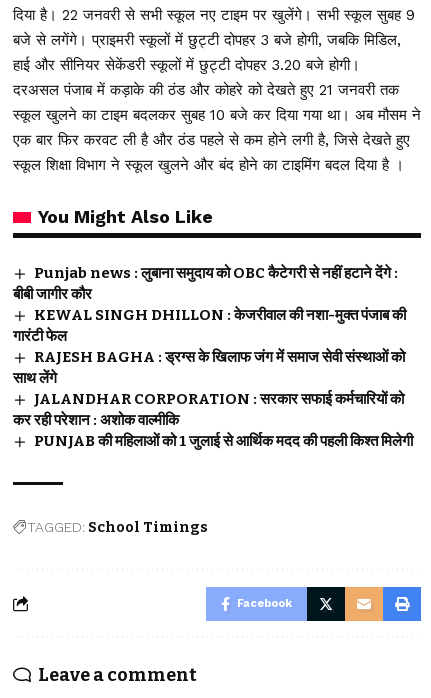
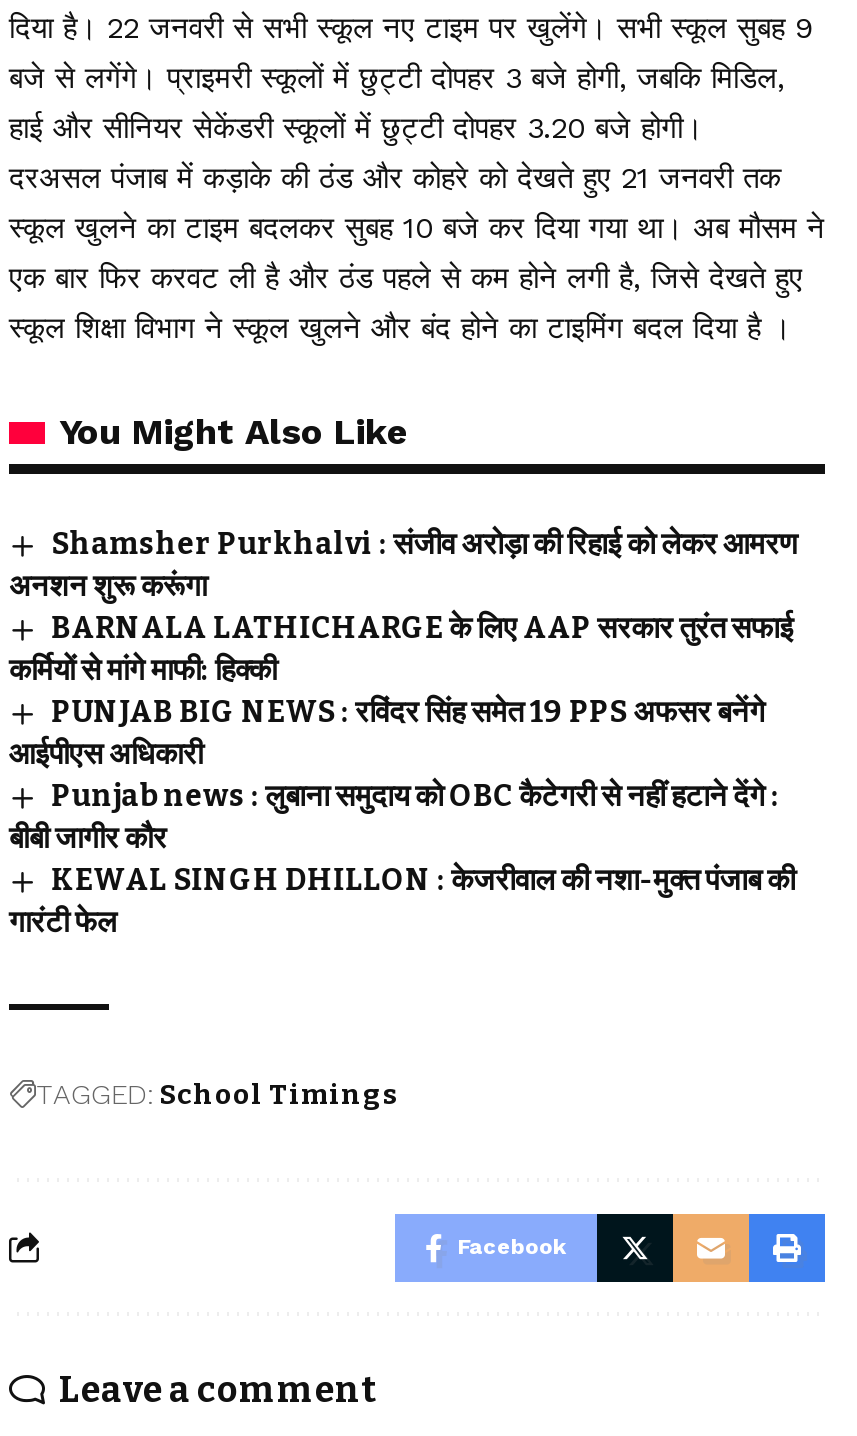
none -> [9,525,797,771] Shamsher Purkhalvi : संजीव अरोड़ा की रिहाई को लेकर आमरण | अनशन शुरू करूंगा | BARNALA LATHICHARGE के लिए AAP सरकार तुरंत सफाई | कर्मियों से मांगे माफी: हिक्की | PUNJAB BIG NEWS : रविंदर सिंह समेत 19 PPS अफसर बनेंगे | आईपीएस अधिकारी
moved [13,264,406,345] -> [9,777,795,939]: Punjab news : लुबाना समुदाय को OBC कैटेगरी से नहीं हटाने देंगे : | बीबी जागीर कौर | KEWAL SINGH DHILLON : केजरीवाल की नशा-मुक्त पंजाब की | गारंटी फेल
[13,348,413,450] RAJESH BAGHA : ड्रग्स के खिलाफ जंग में समाज सेवी संस्थाओं को | साथ लेंगे | JALANDHAR CORPORATION : सरकार सफाई कर्मचारियों को | कर रही परेशान : अशोक वाल्मीकि | PUNJAB की महिलाओं को 1 जुलाई से आर्थिक मदद की पहली किश्त मिलेगी -> none

